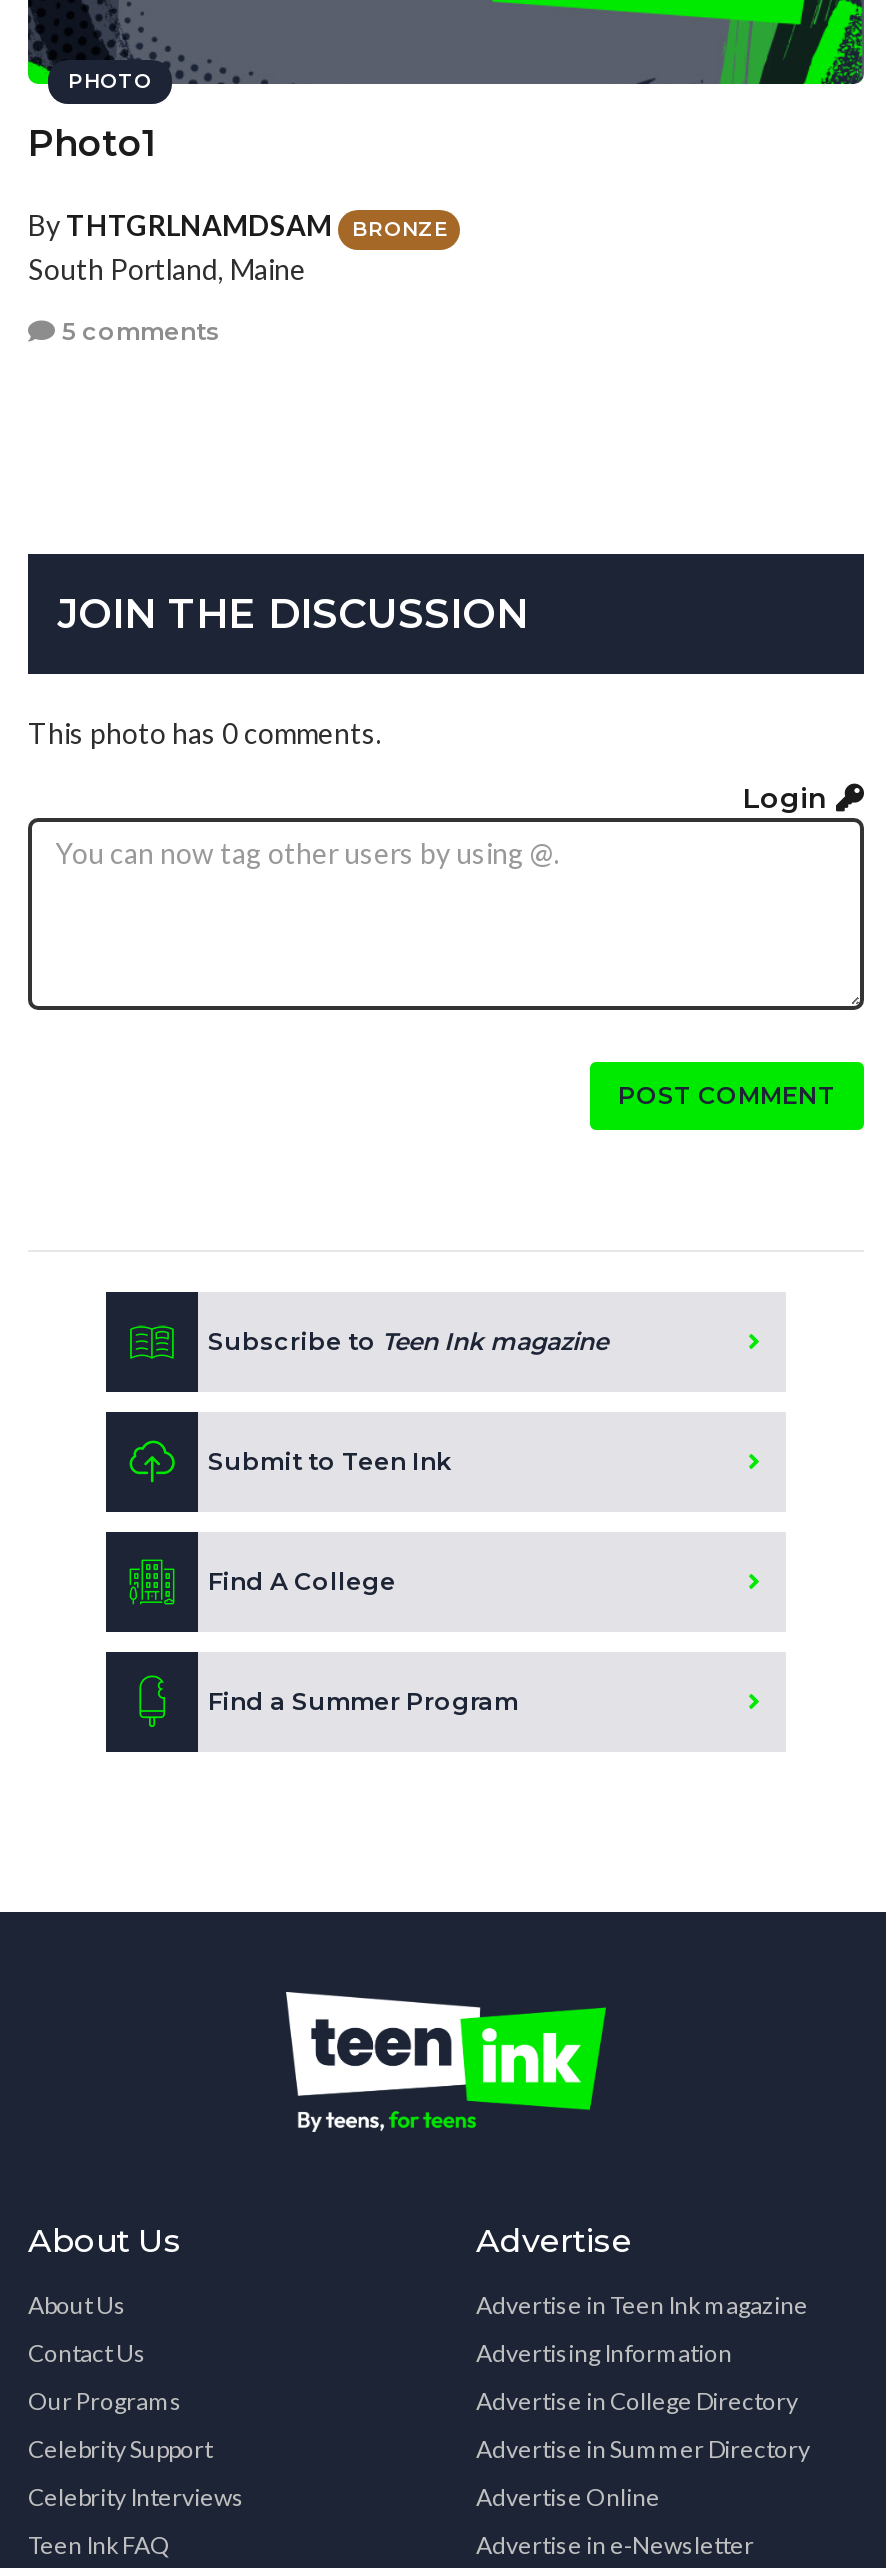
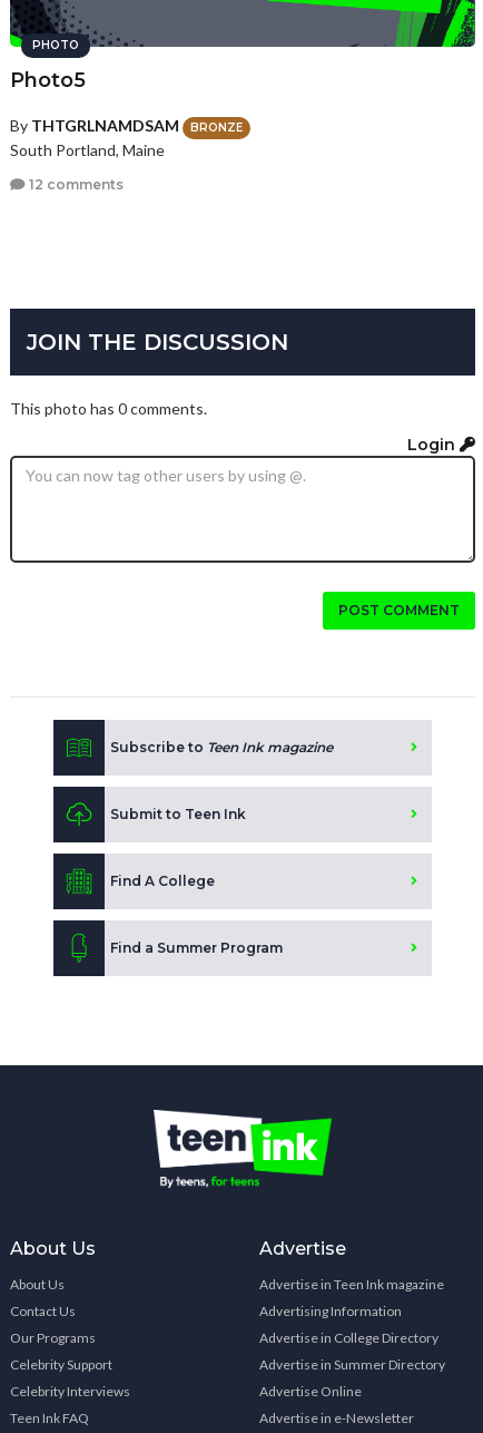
[28,123,156,167] Photo1 -> [10,68,86,93] Photo5
[56,316,220,346] 5 comments -> [26,176,124,193] 12 comments

